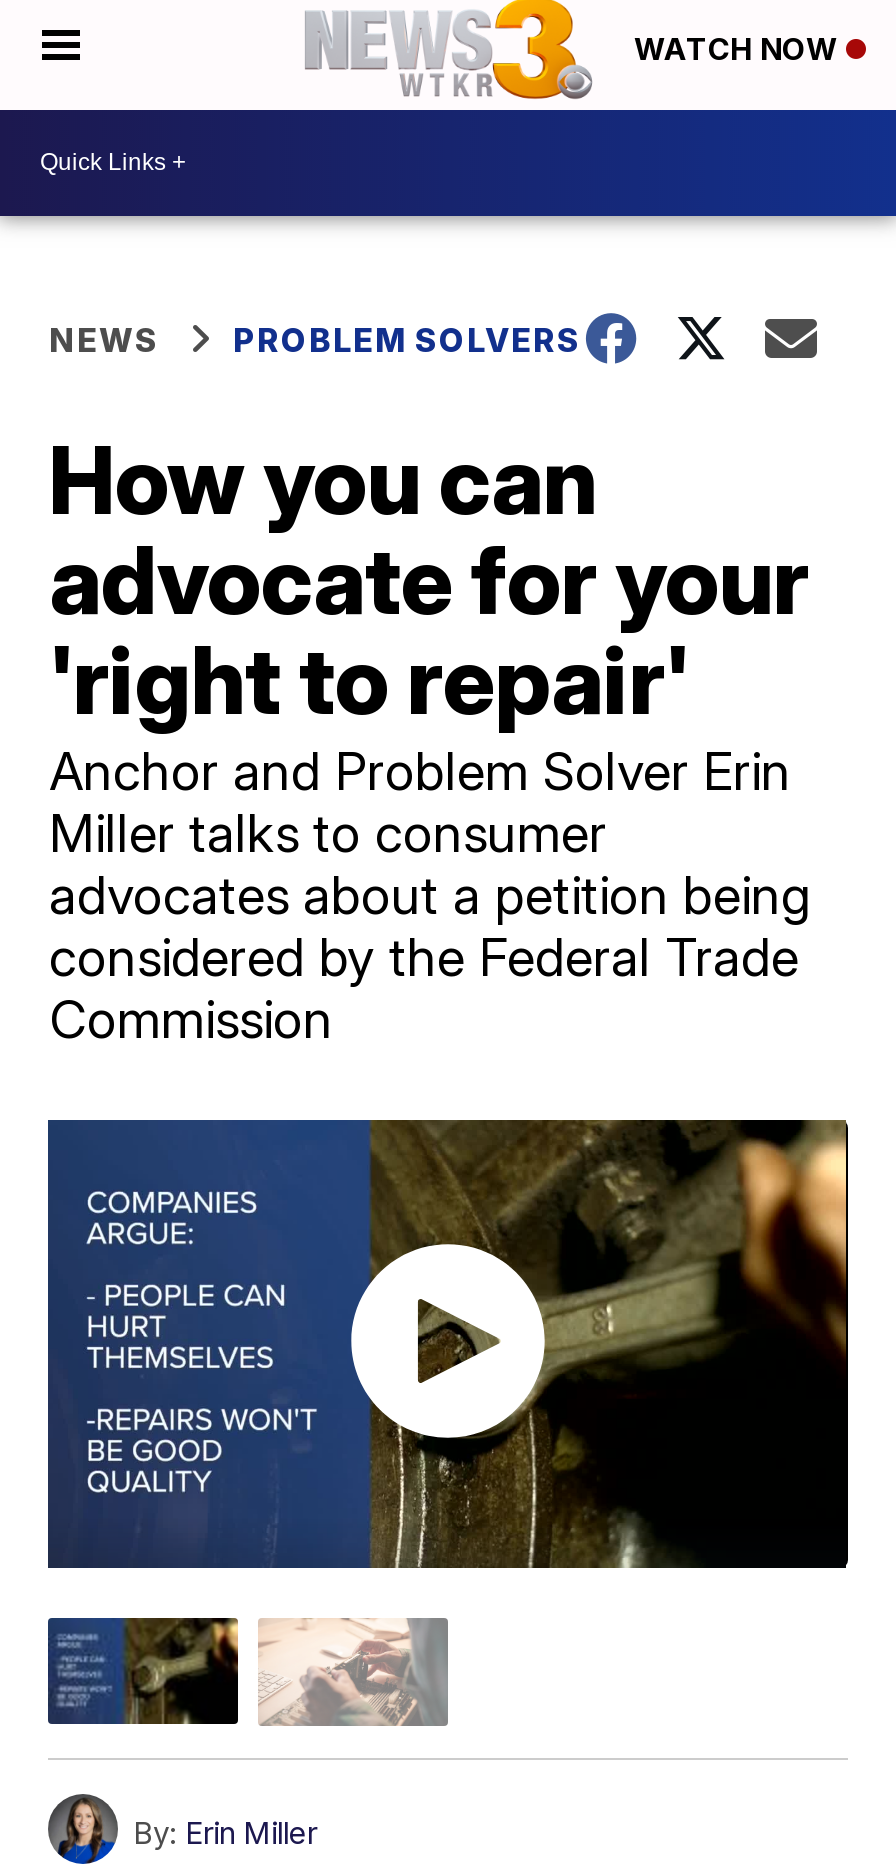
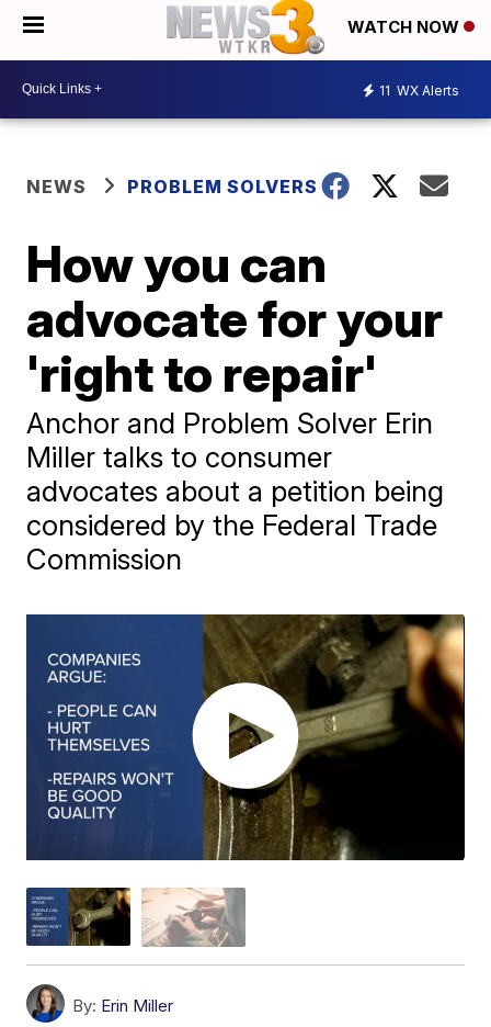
none -> [379,83,459,99] 11 WX Alerts

